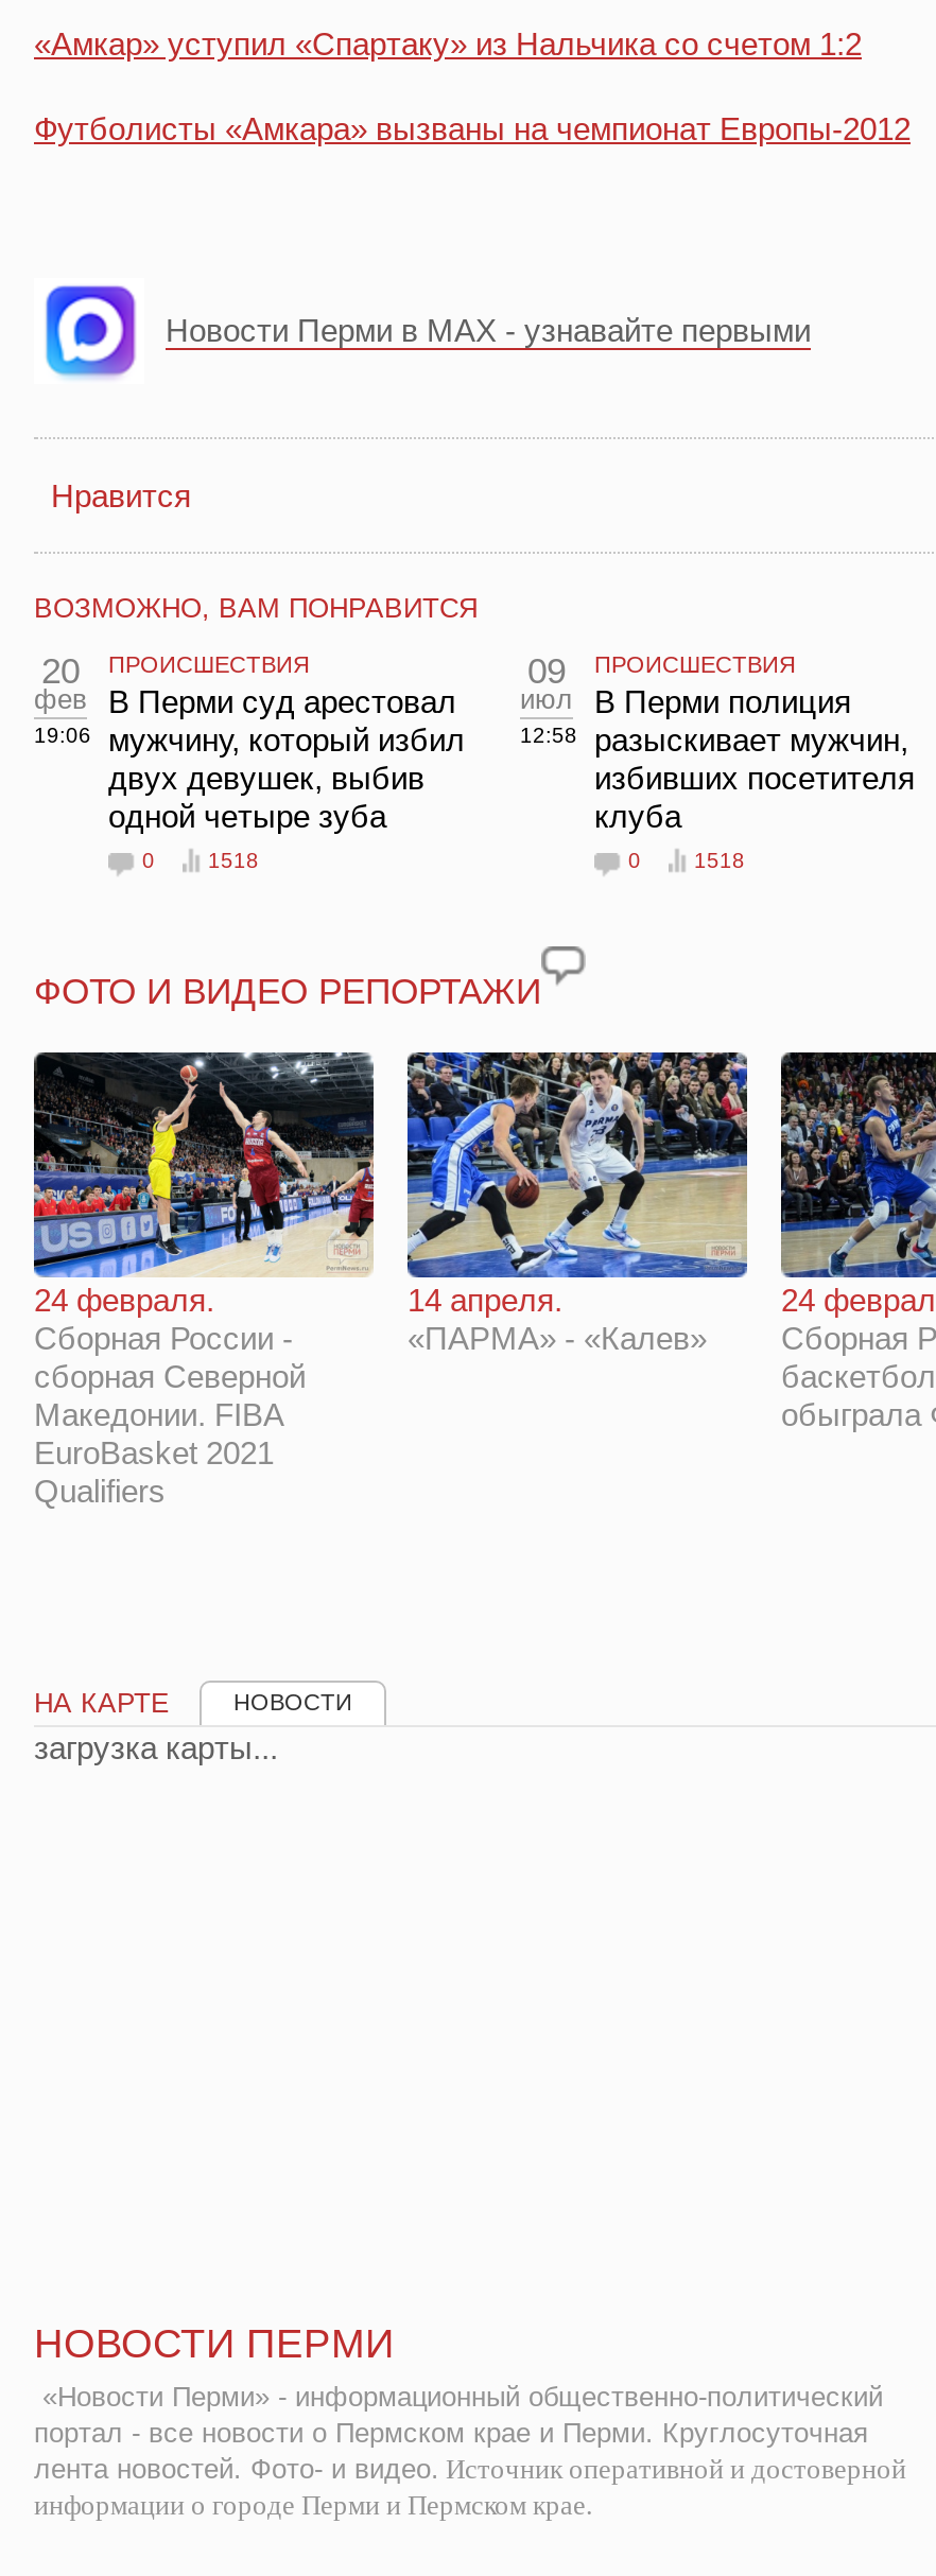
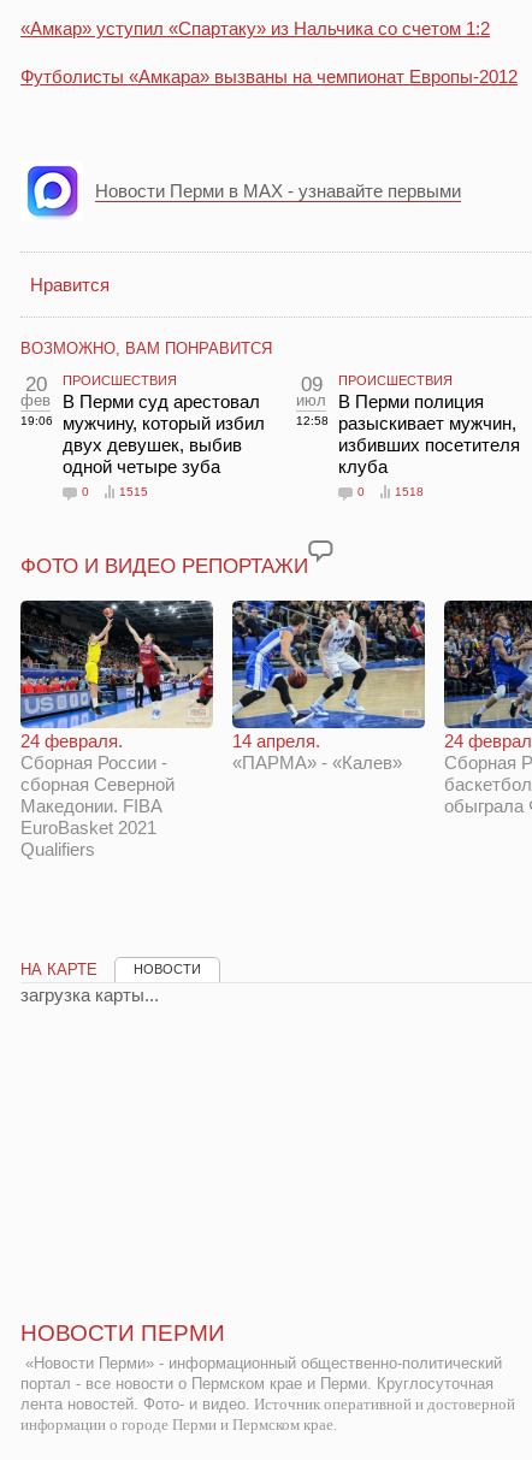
[208,849,259,872] 1518 -> [119,485,148,498] 1515

